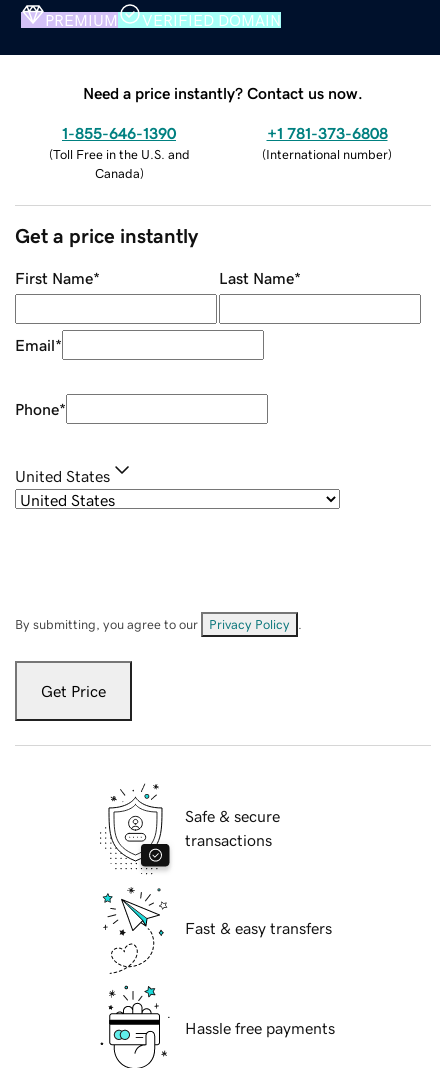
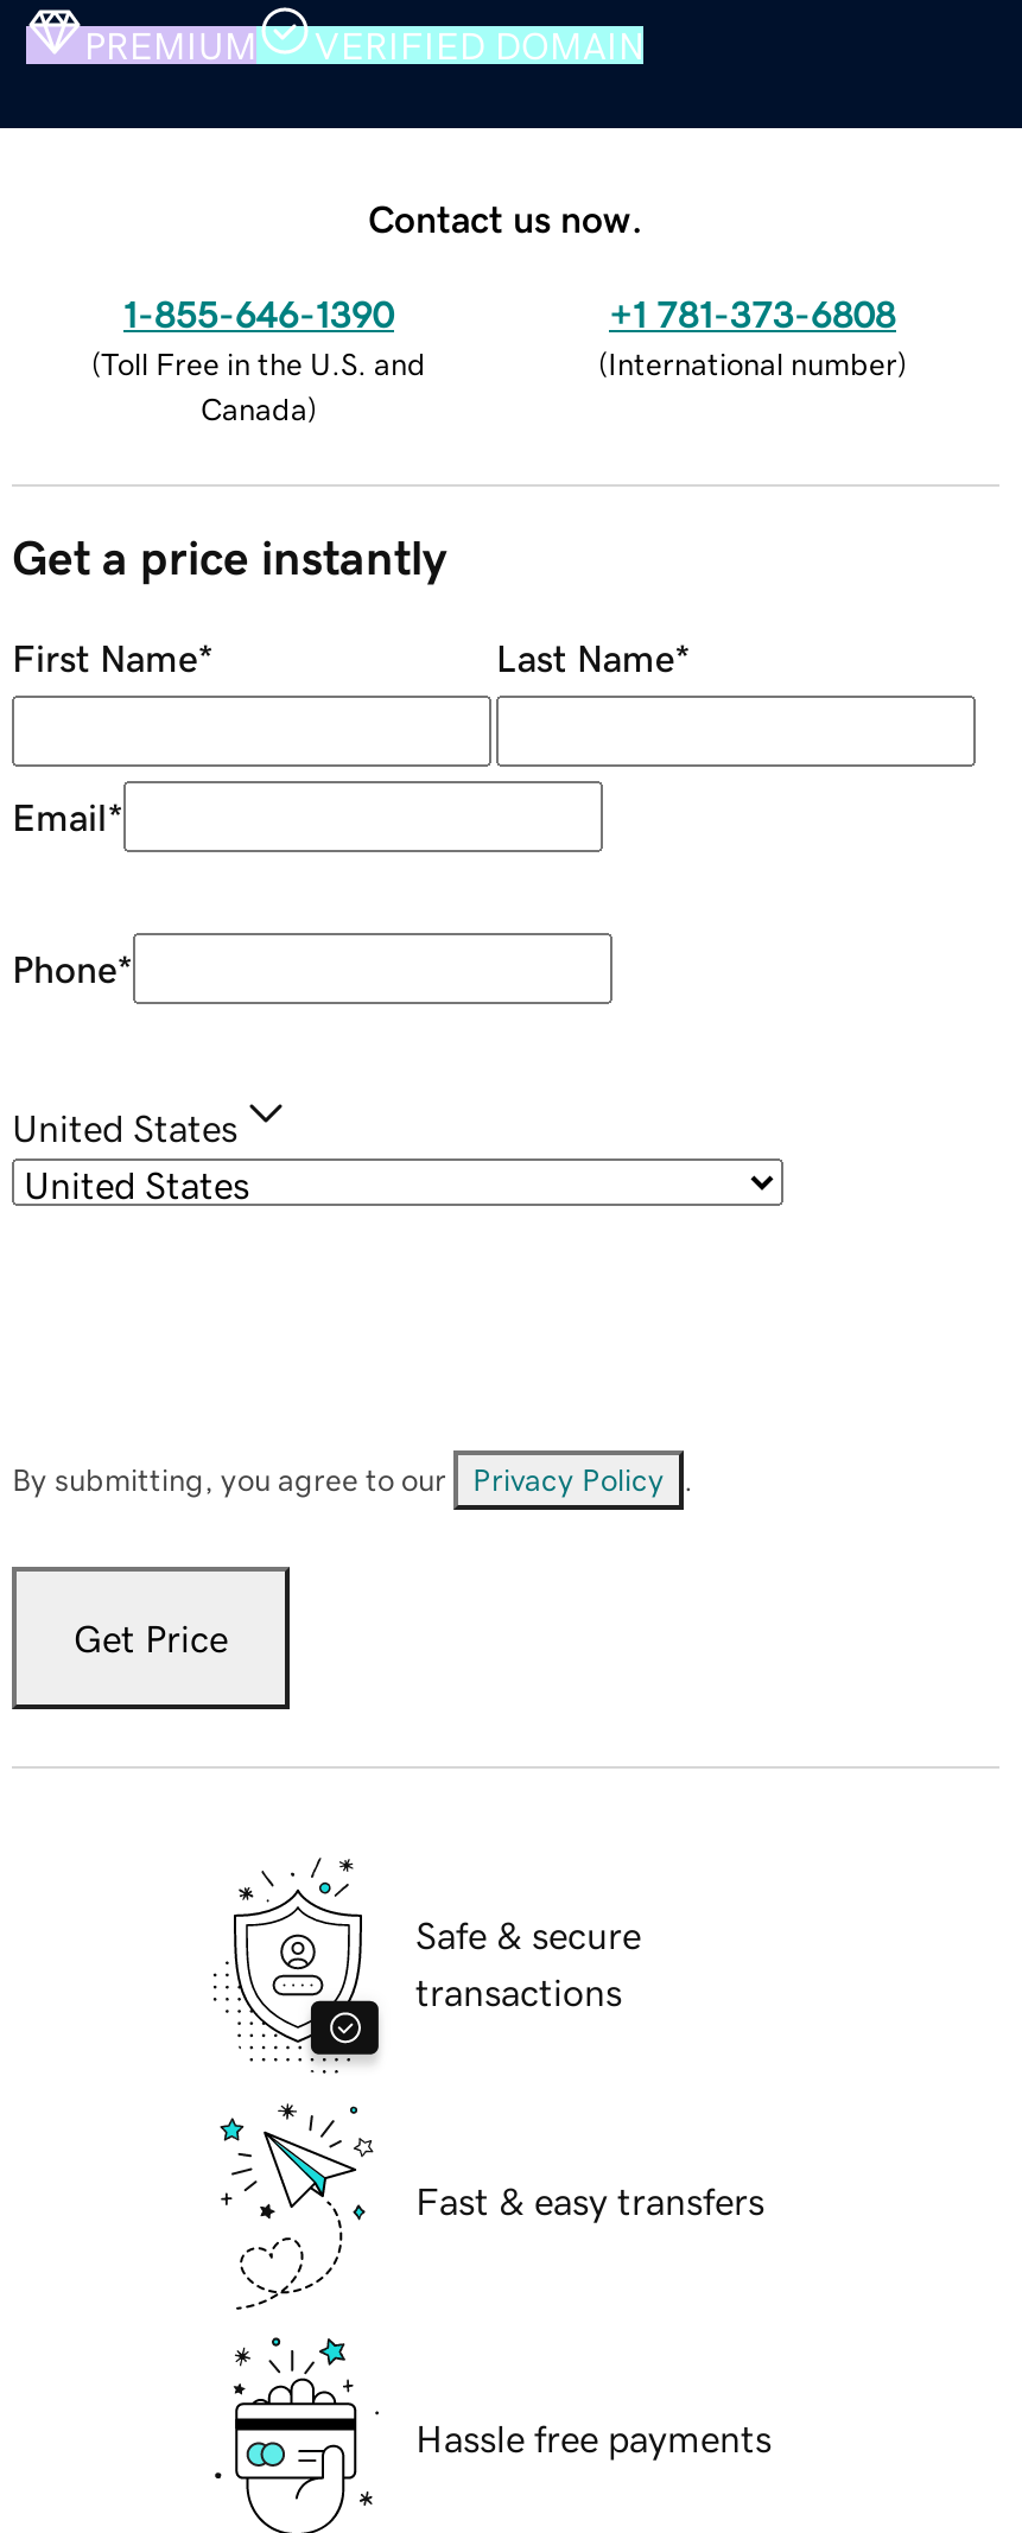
[83,85,363,101] Need a price instantly? Contact us now. -> [368,198,643,236] Contact us now.

